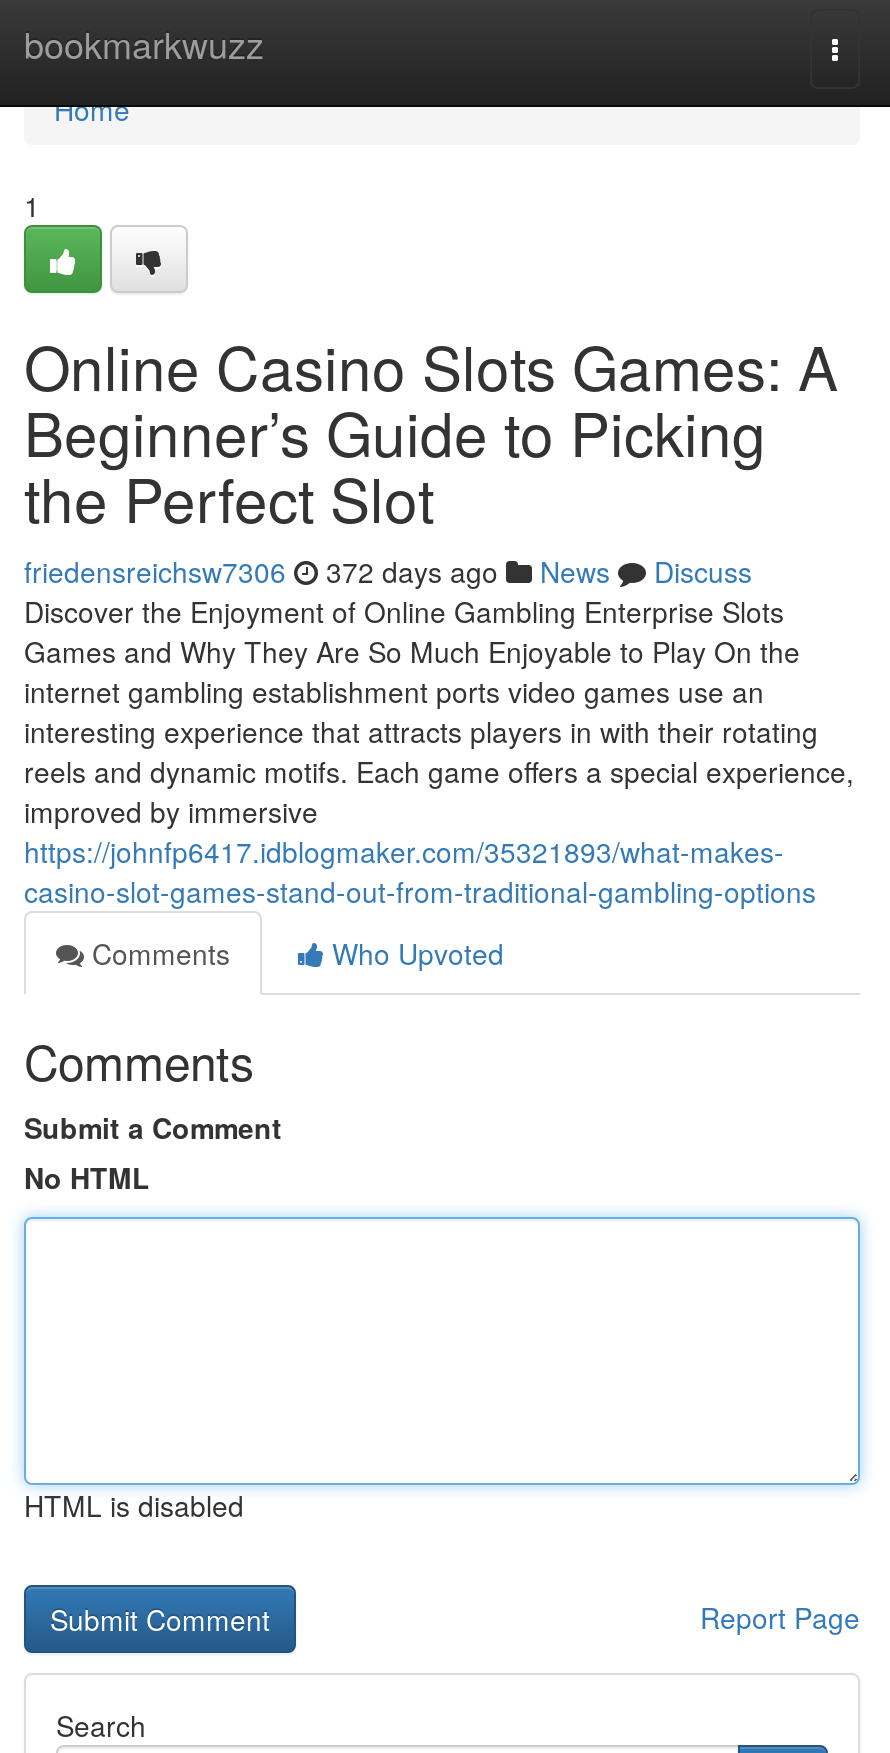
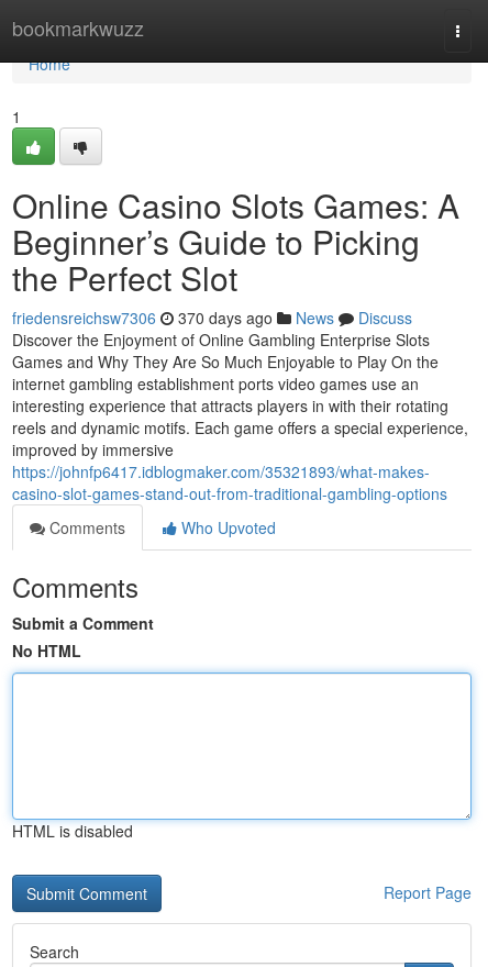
[24,551,752,591] friedensreichsw7306 372 days ago News Discuss -> [12,307,412,329] friedensreichsw7306 370 days ago News Discuss

